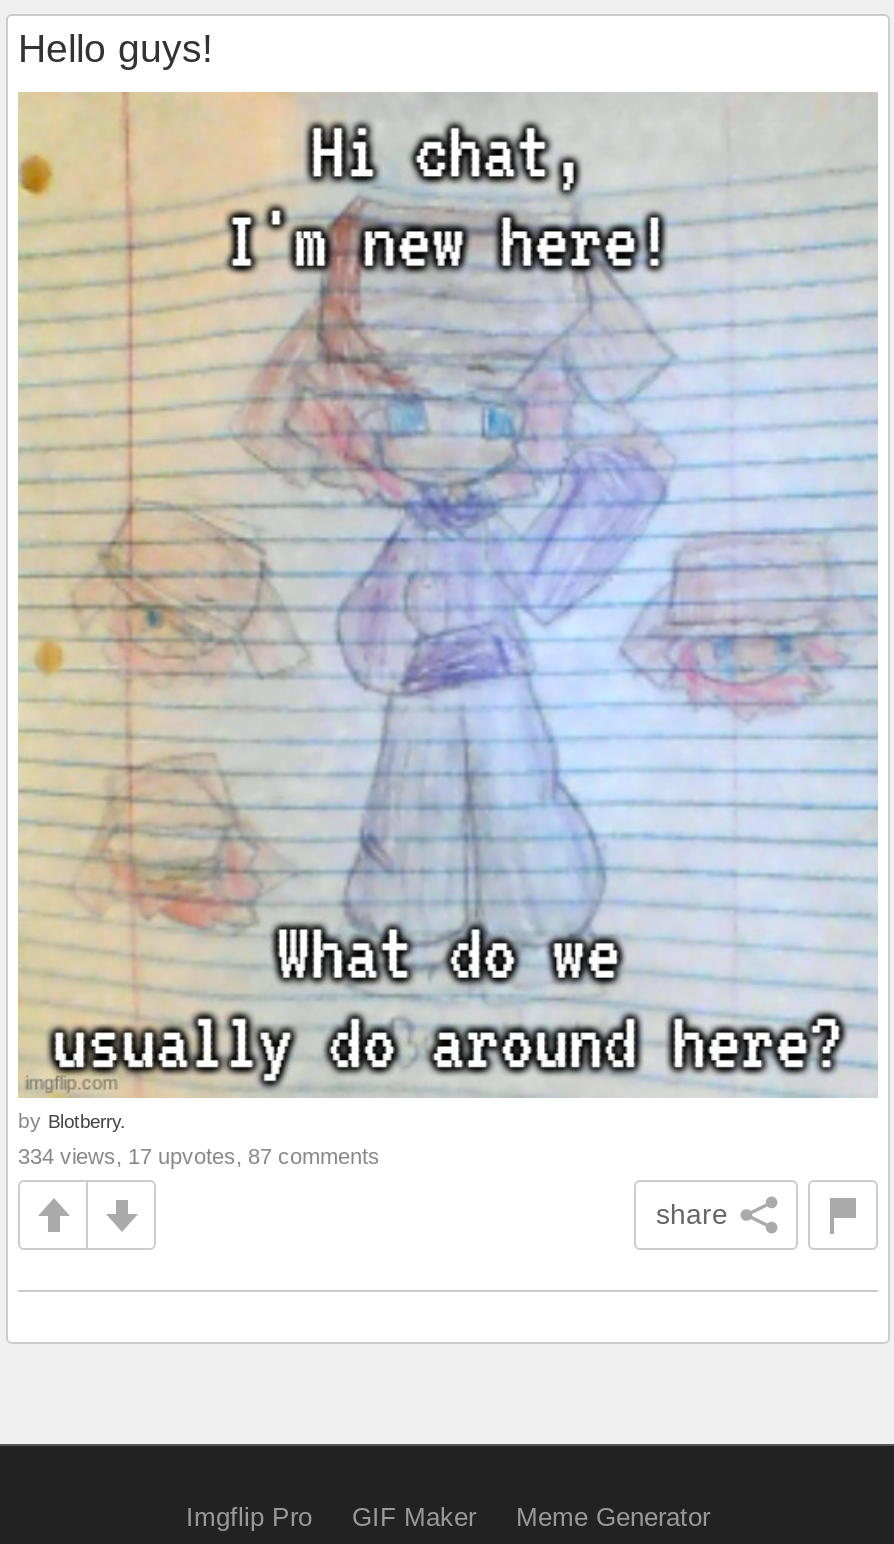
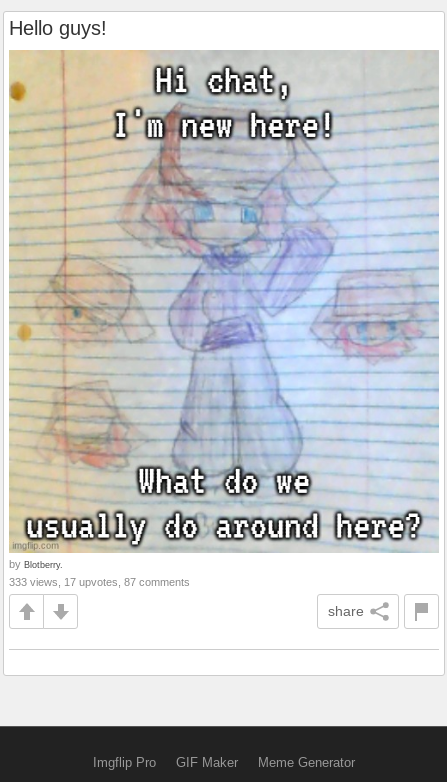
[18,1145,380,1169] 334 views, 17 upvotes, 87 comments -> [9,576,190,588] 333 views, 17 upvotes, 87 comments

